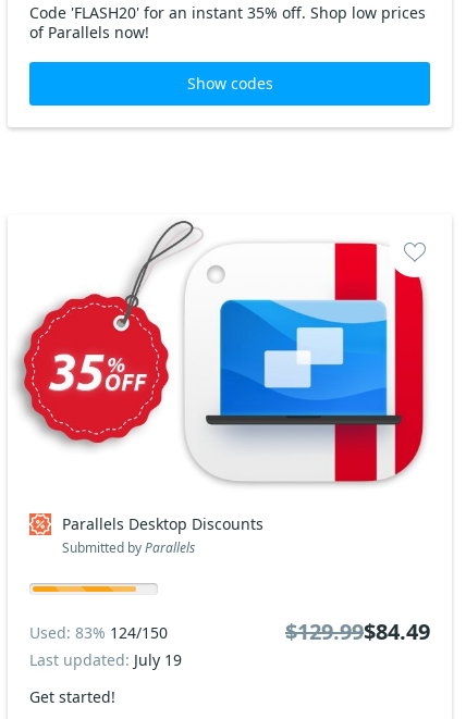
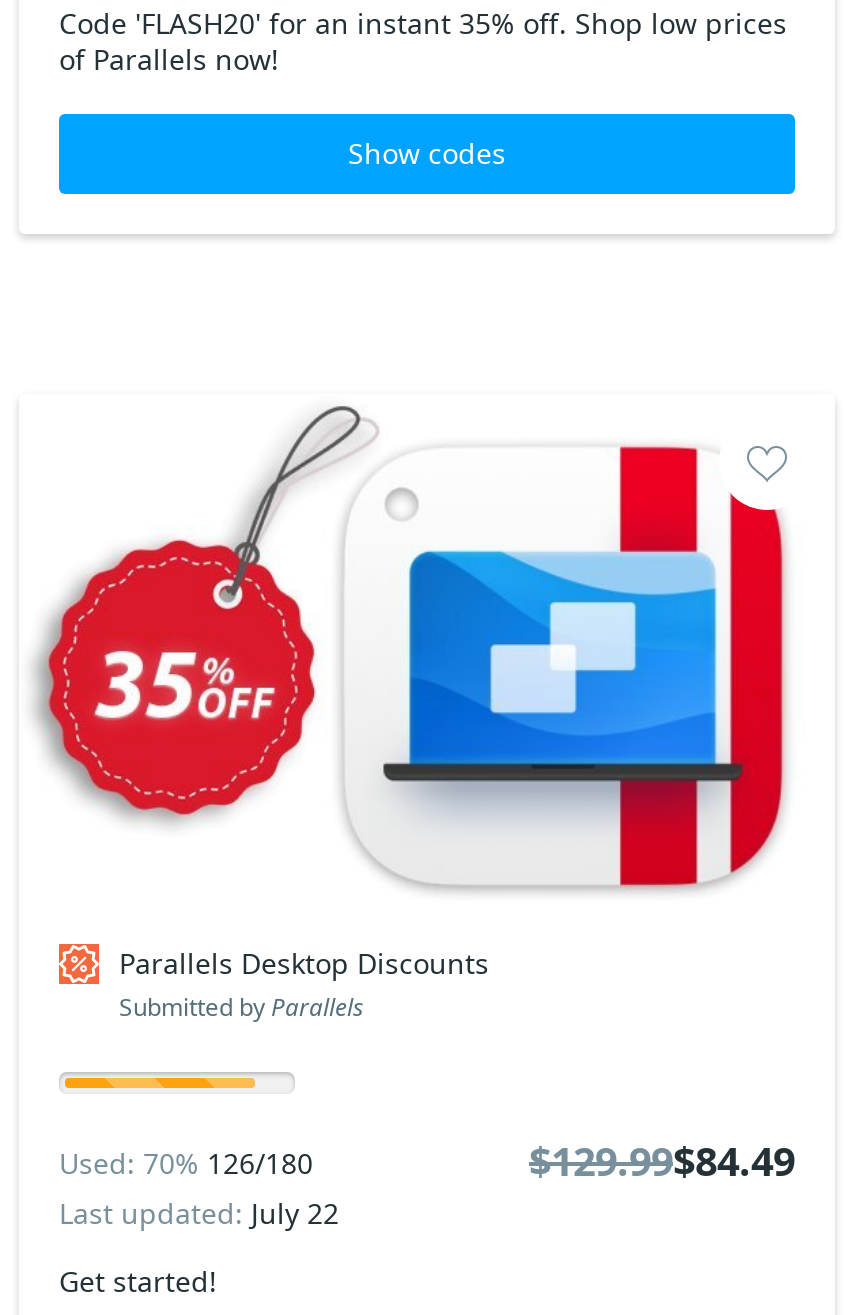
[29,622,168,642] Used: 83% 124/150 -> [59,1143,313,1181] Used: 70% 126/180
[29,649,182,670] Last updated: July 19 -> [59,1194,339,1232] Last updated: July 22

